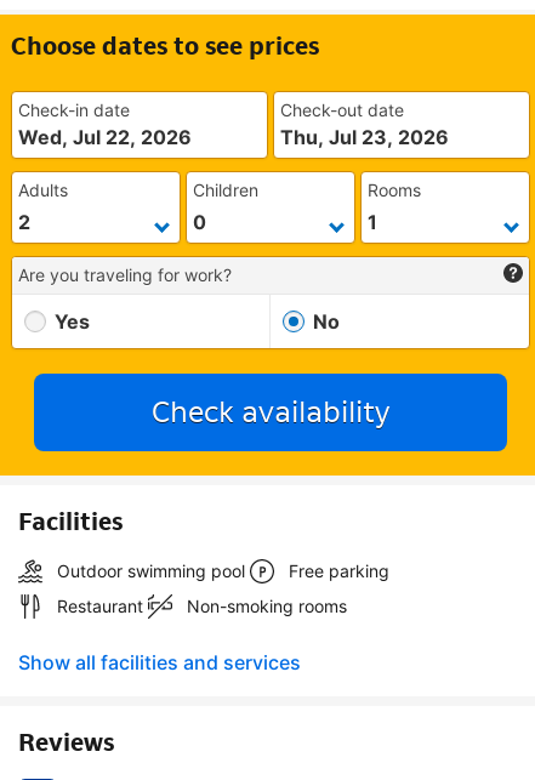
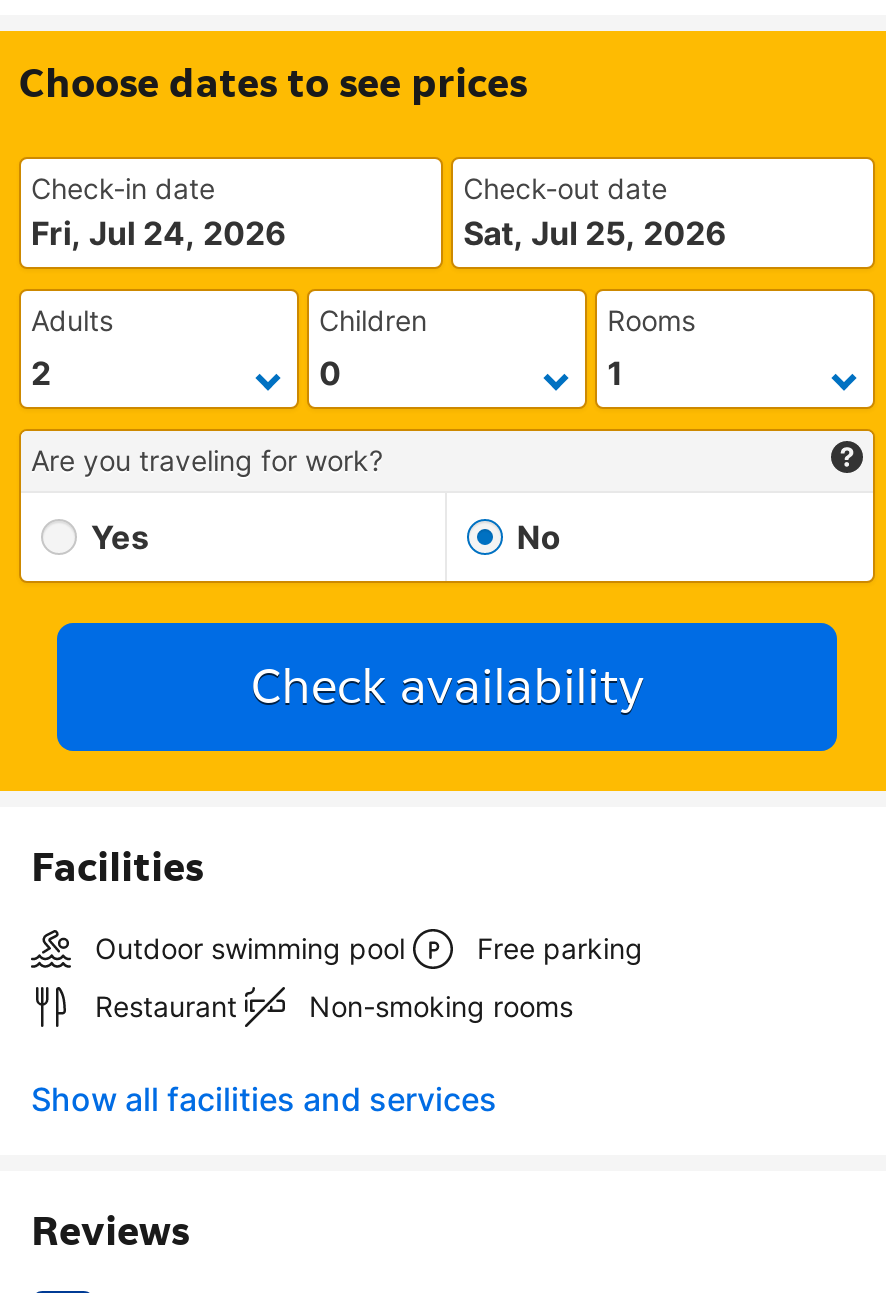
[18,125,192,149] Wed, Jul 22, 2026 -> [31,213,287,253] Fri, Jul 24, 2026
[280,125,449,149] Thu, Jul 23, 2026 -> [463,213,727,253] Sat, Jul 25, 2026

